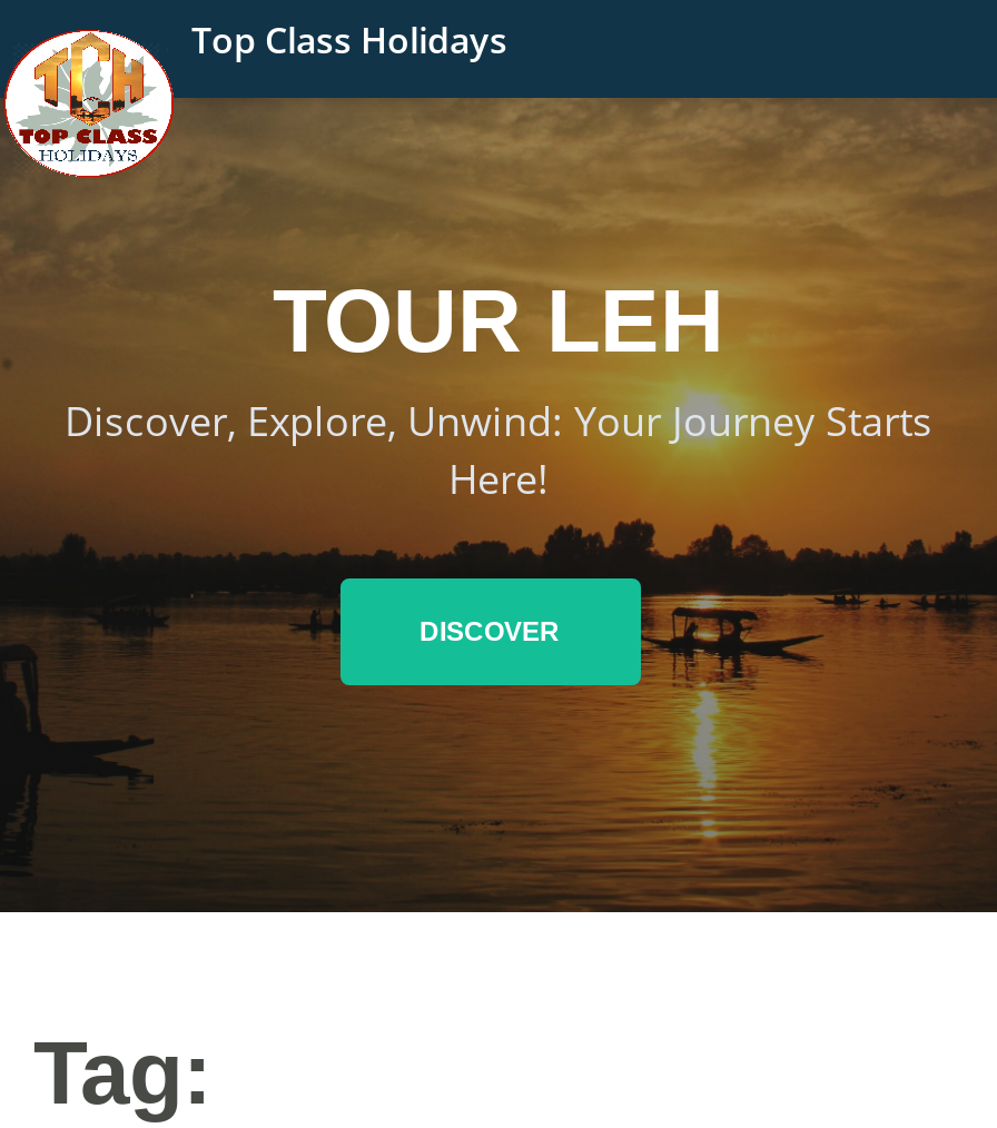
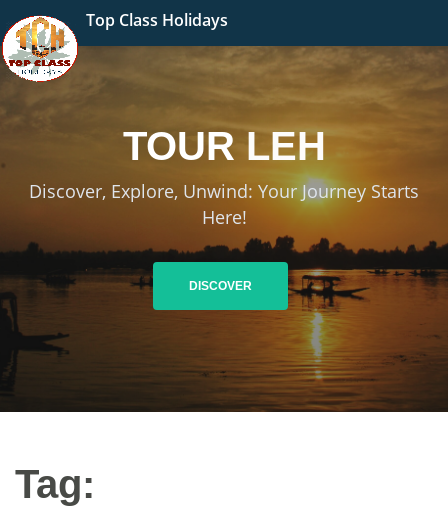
[154,271,427,369] TOUR -> [122,124,325,168] TOUR LEH

